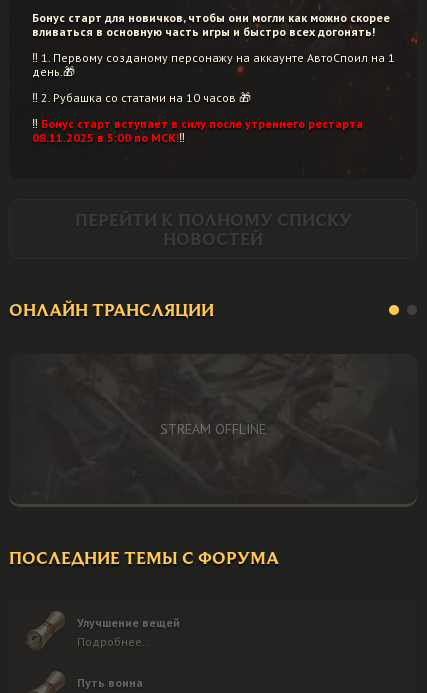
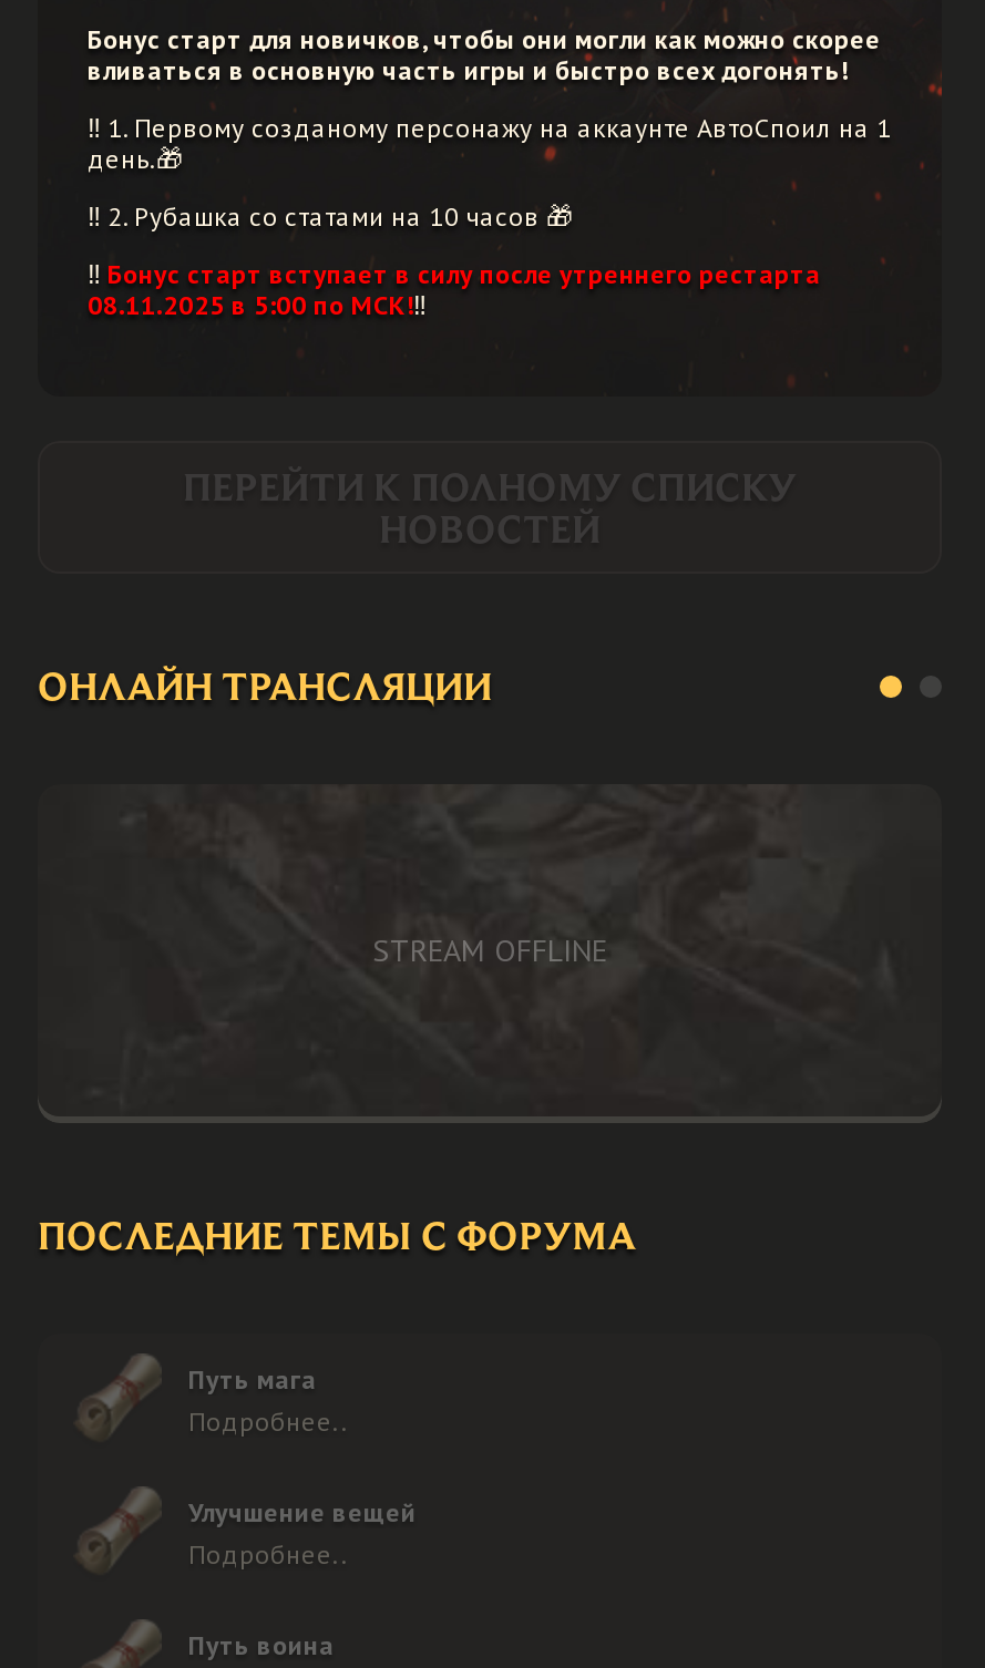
none -> [188,1361,348,1437] Путь мага | Подробнее..

